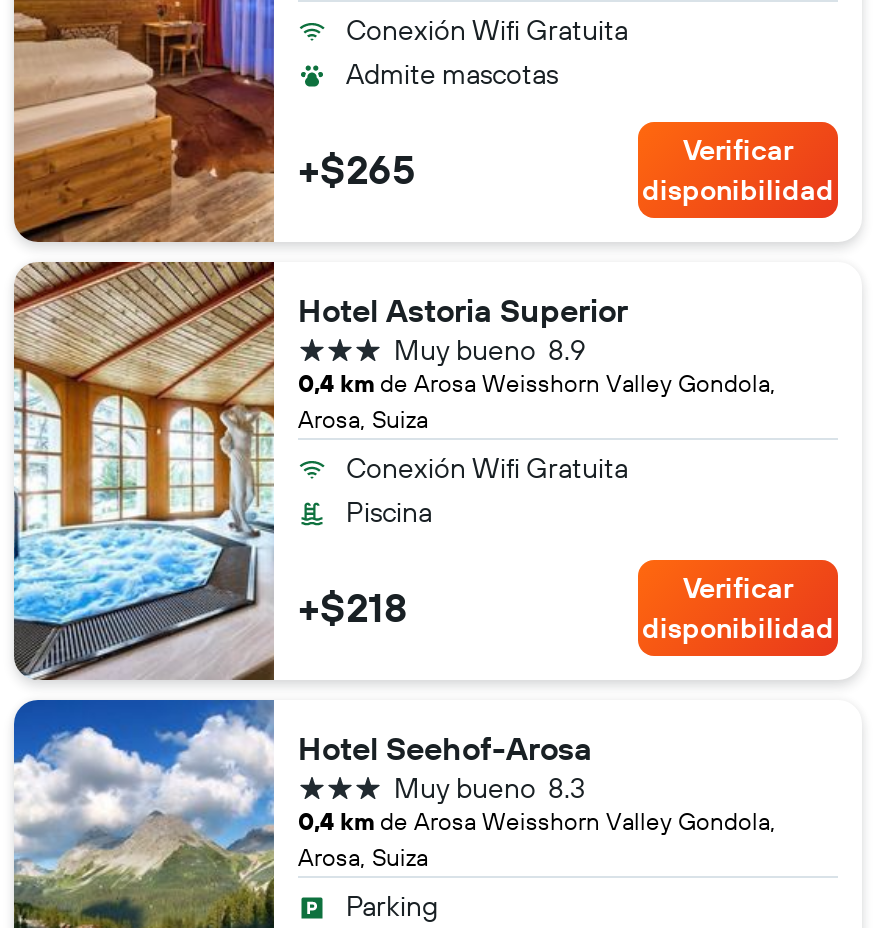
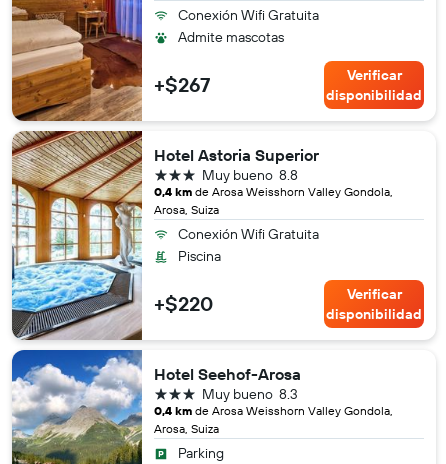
[298,144,416,194] +$265 -> [154,72,211,97] +$267
[548,332,586,368] 8.9 -> [279,166,298,184] 8.8
[298,582,408,632] +$218 -> [154,291,213,316] +$220

